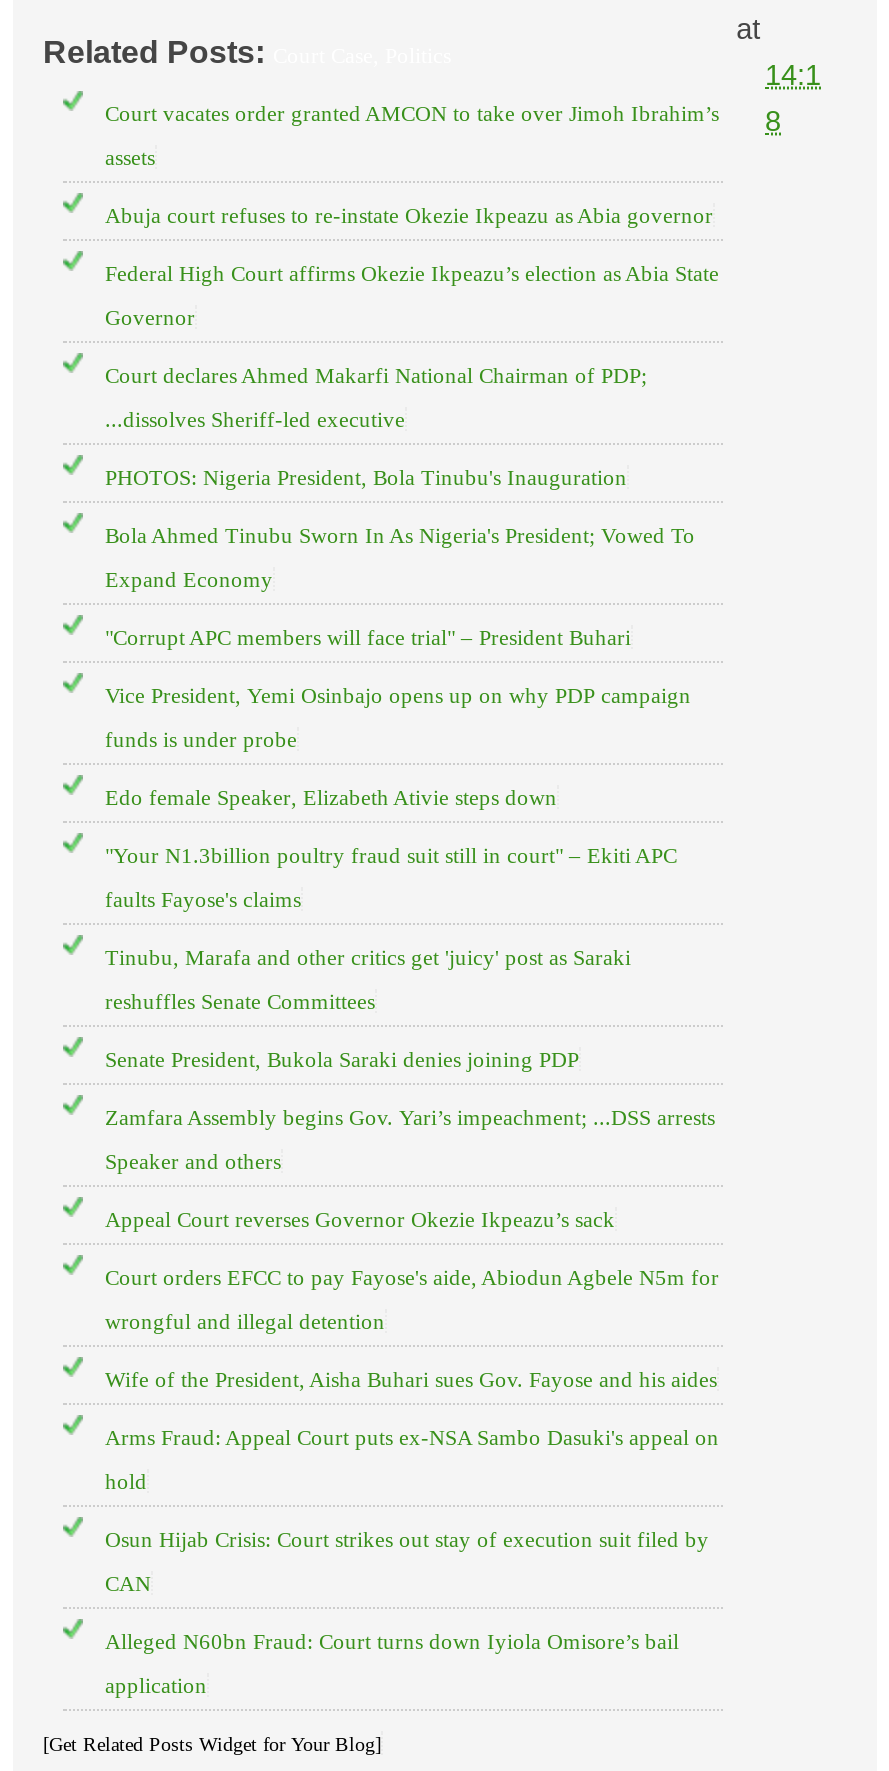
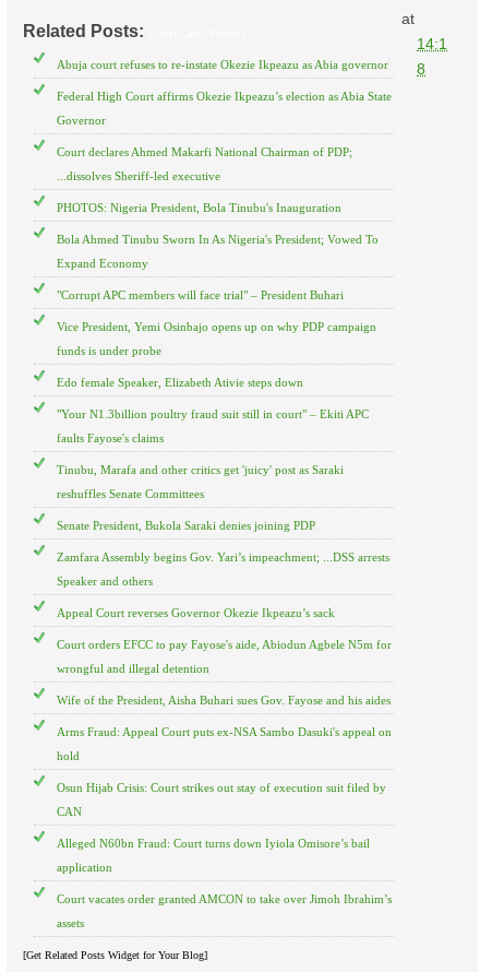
moved [105,101,719,169] -> [57,892,392,929]: Court vacates order granted AMCON to take over Jimoh Ibrahim’s | assets
moved [105,203,719,1697] -> [57,58,392,873]: Abuja court refuses to re-instate Okezie Ikpeazu as Abia governor | Federal High Court affirms Okezie Ikpeazu’s election as Abia State | Governor | ... | Alleged N60bn Fraud: Court turns down Iyiola Omisore’s bail | application

